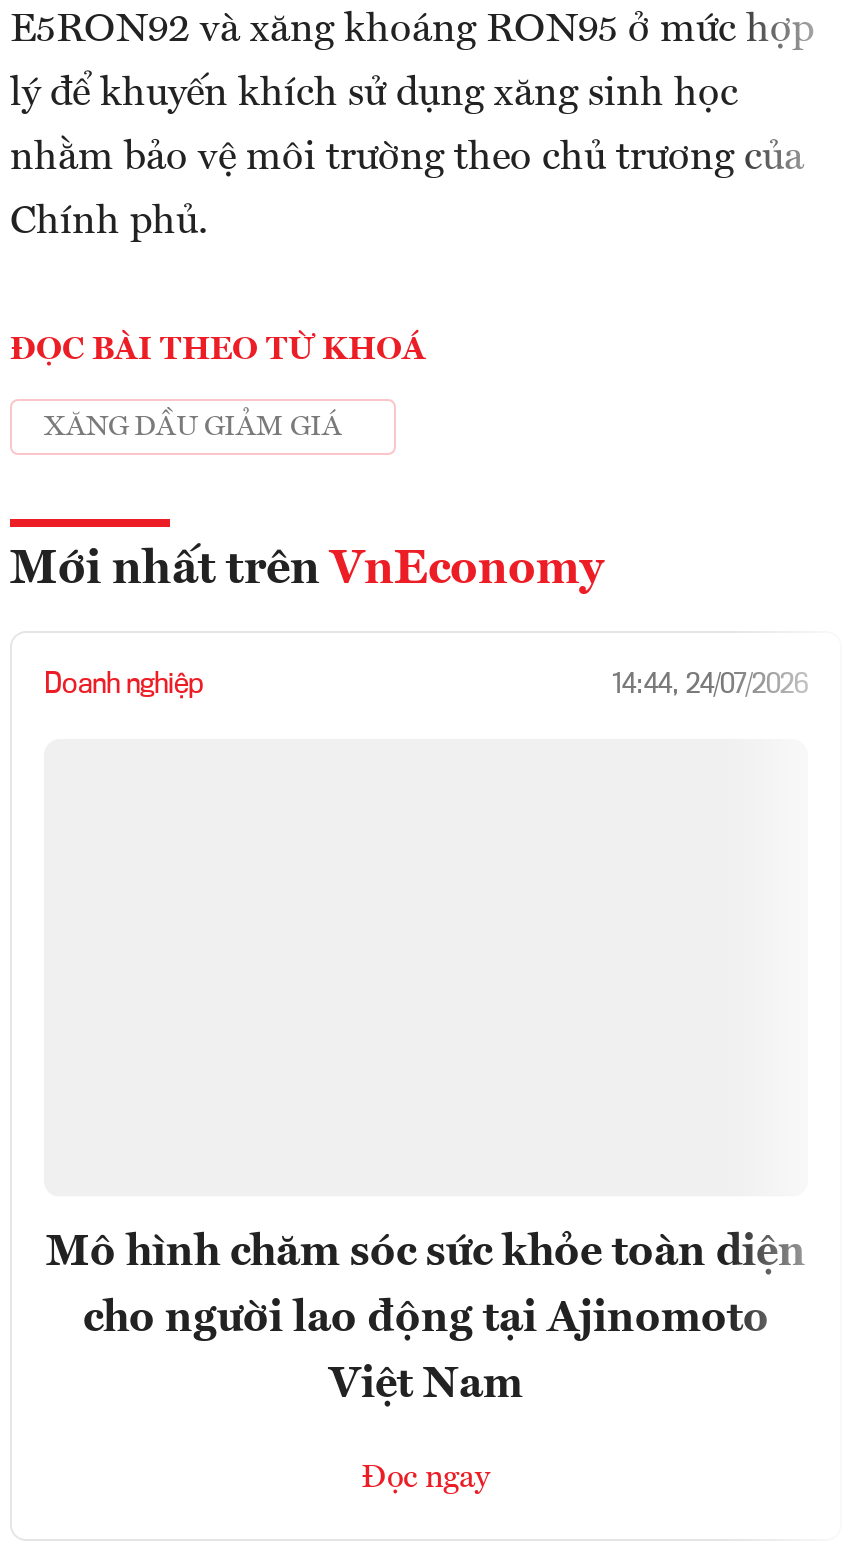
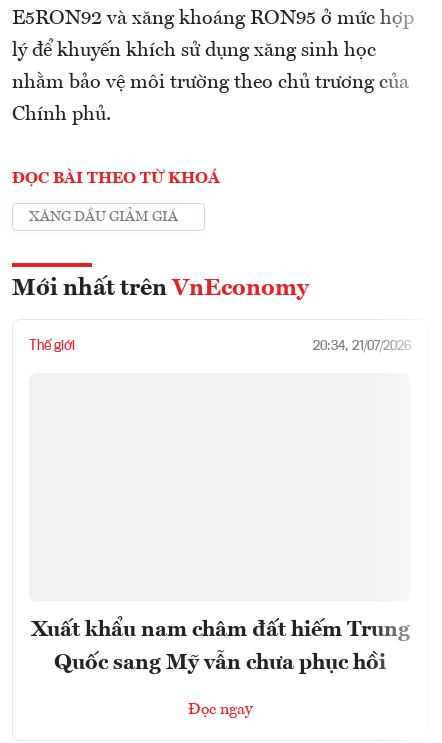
[44,670,808,698] Doanh nghiệp | 14:44, 24/07/2026 -> [29,339,411,353] Thế giới | 20:34, 21/07/2026
[46,1231,806,1407] Mô hình chăm sóc sức khỏe toàn diện | cho người lao động tại Ajinomoto | Việt Nam -> [30,619,409,674] Xuất khẩu nam châm đất hiếm Trung | Quốc sang Mỹ vẫn chưa phục hồi

